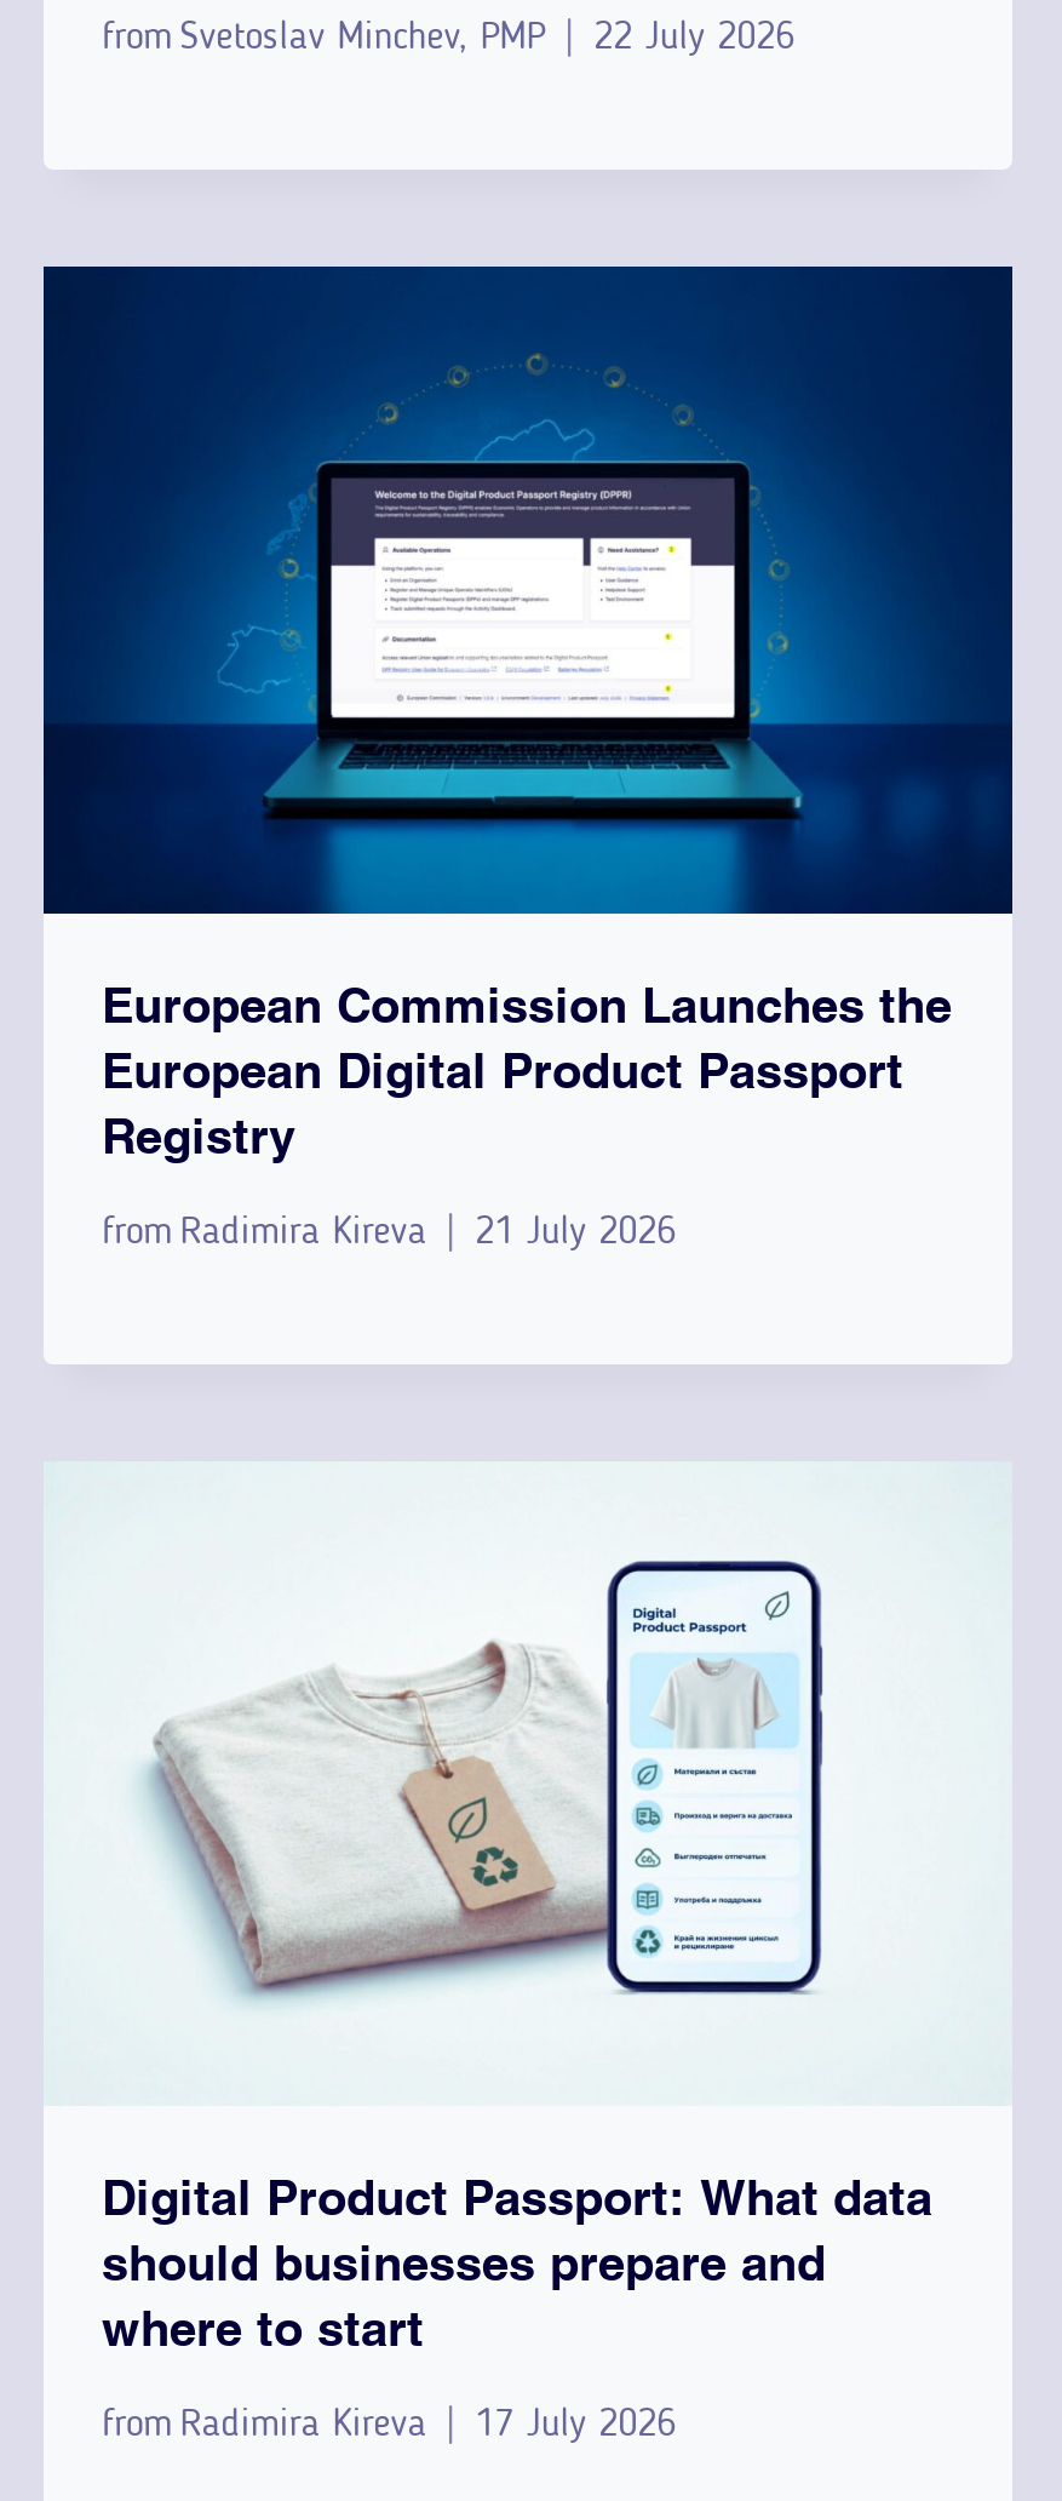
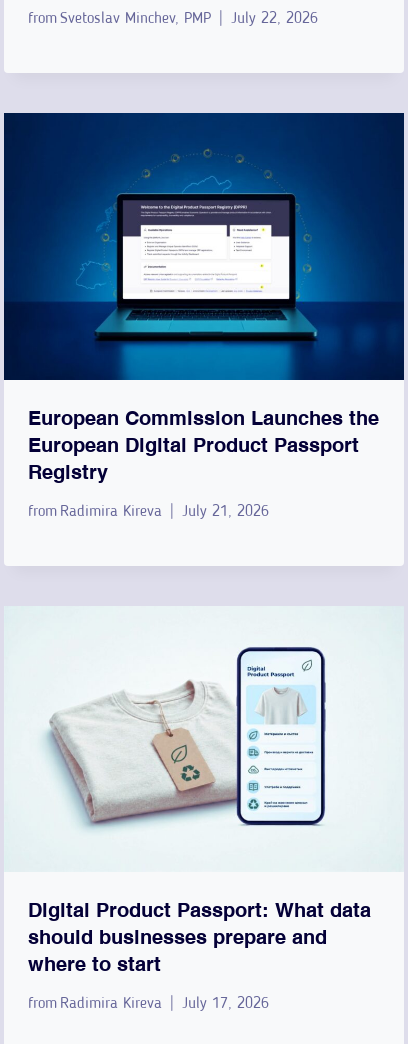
[102,19,795,58] from Svetoslav Minchev, PMP 22 July 2026 -> [28,11,318,27] from Svetoslav Minchev, PMP July 22, 2026
[102,1213,676,1252] from Radimira Kireva 21 July 2026 -> [28,504,269,520] from Radimira Kireva July 21, 2026
[102,2407,676,2446] from Radimira Kireva 17 July 2026 -> [28,996,269,1012] from Radimira Kireva July 17, 2026

